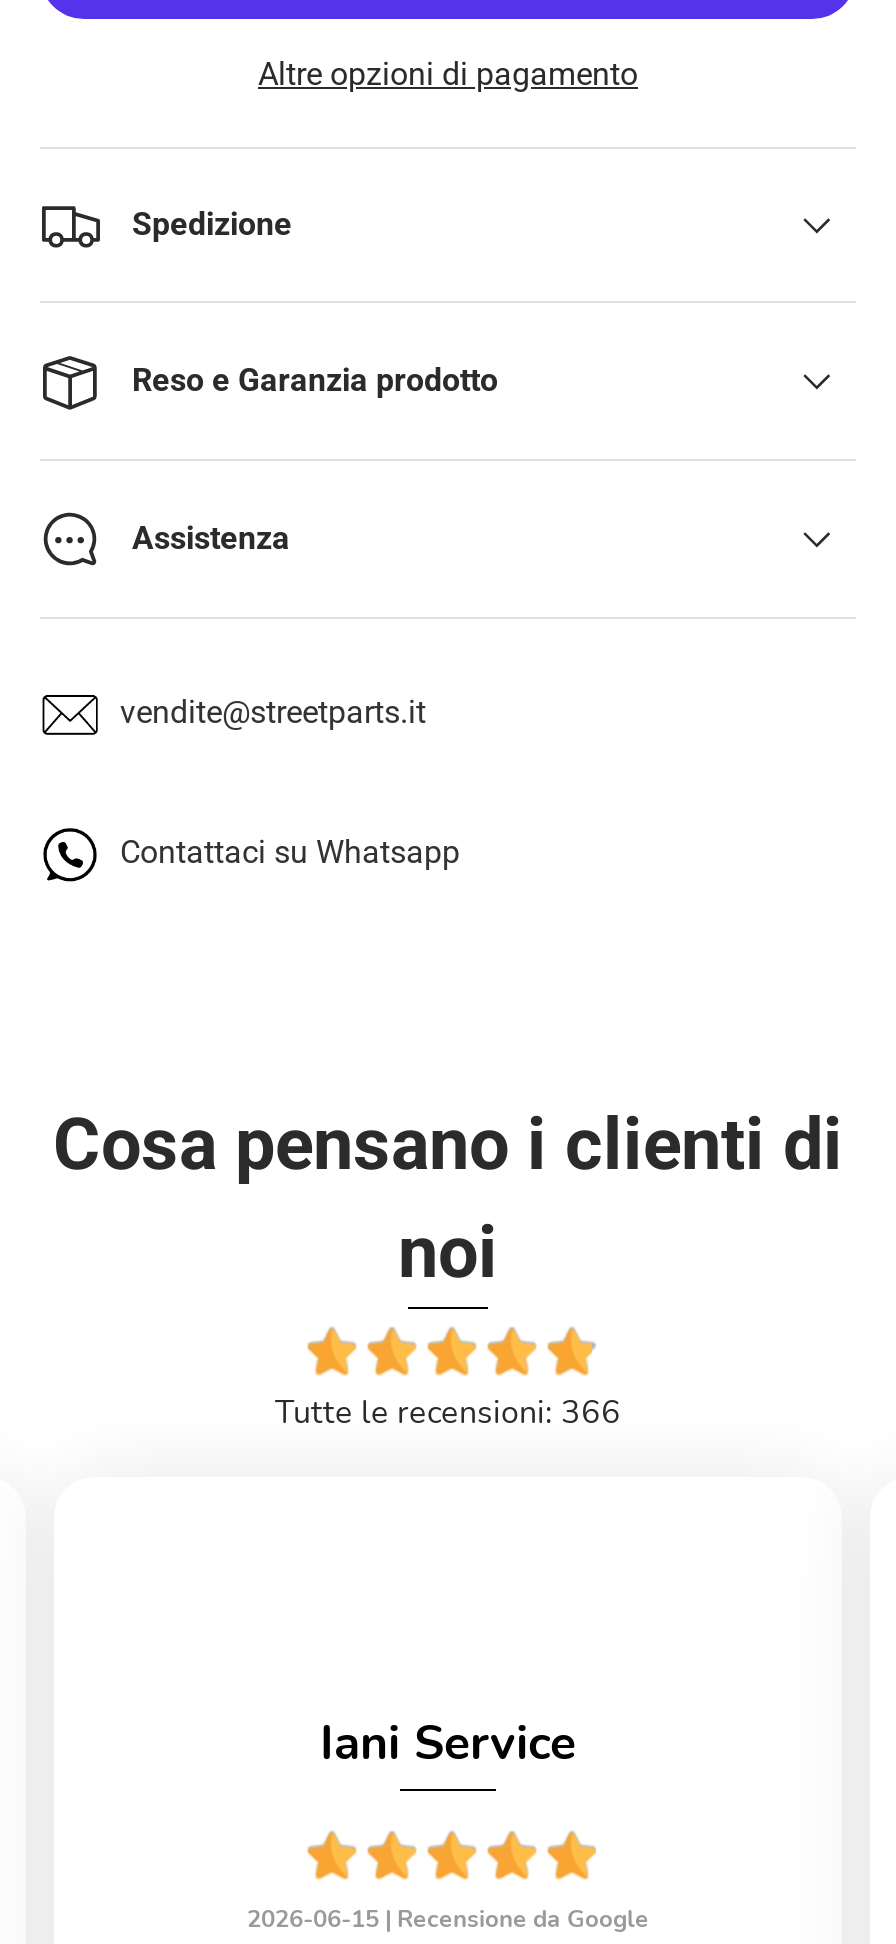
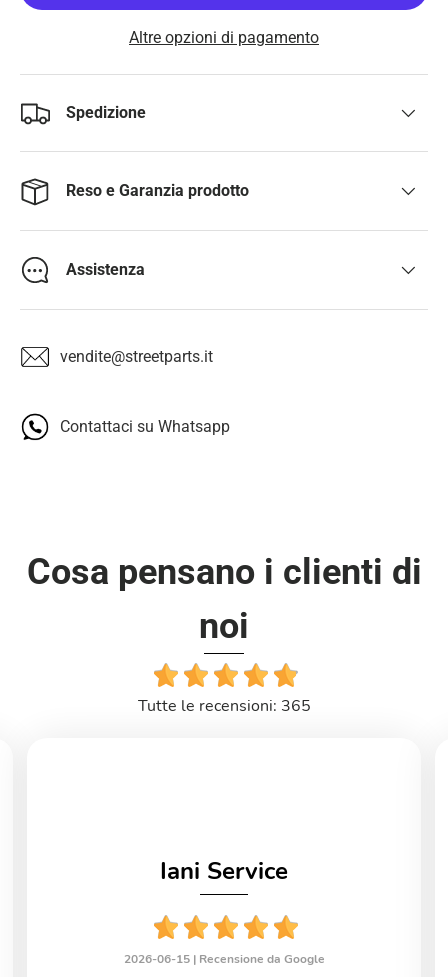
[275,1390,621,1434] Tutte le recensioni: 366 -> [137,695,310,717] Tutte le recensioni: 365

